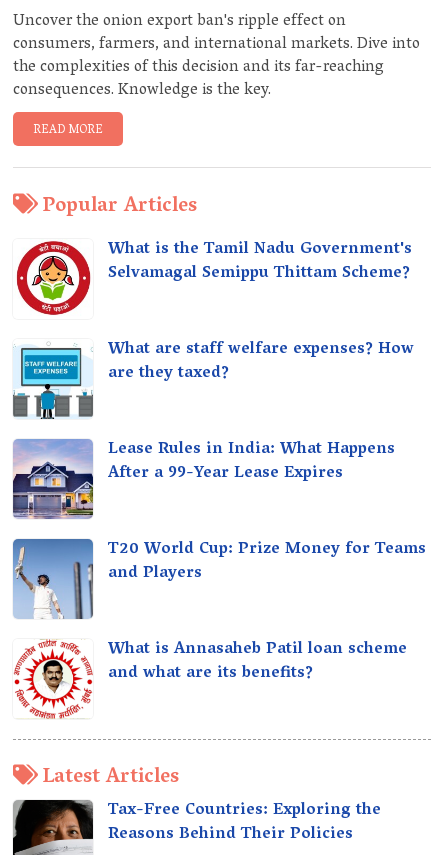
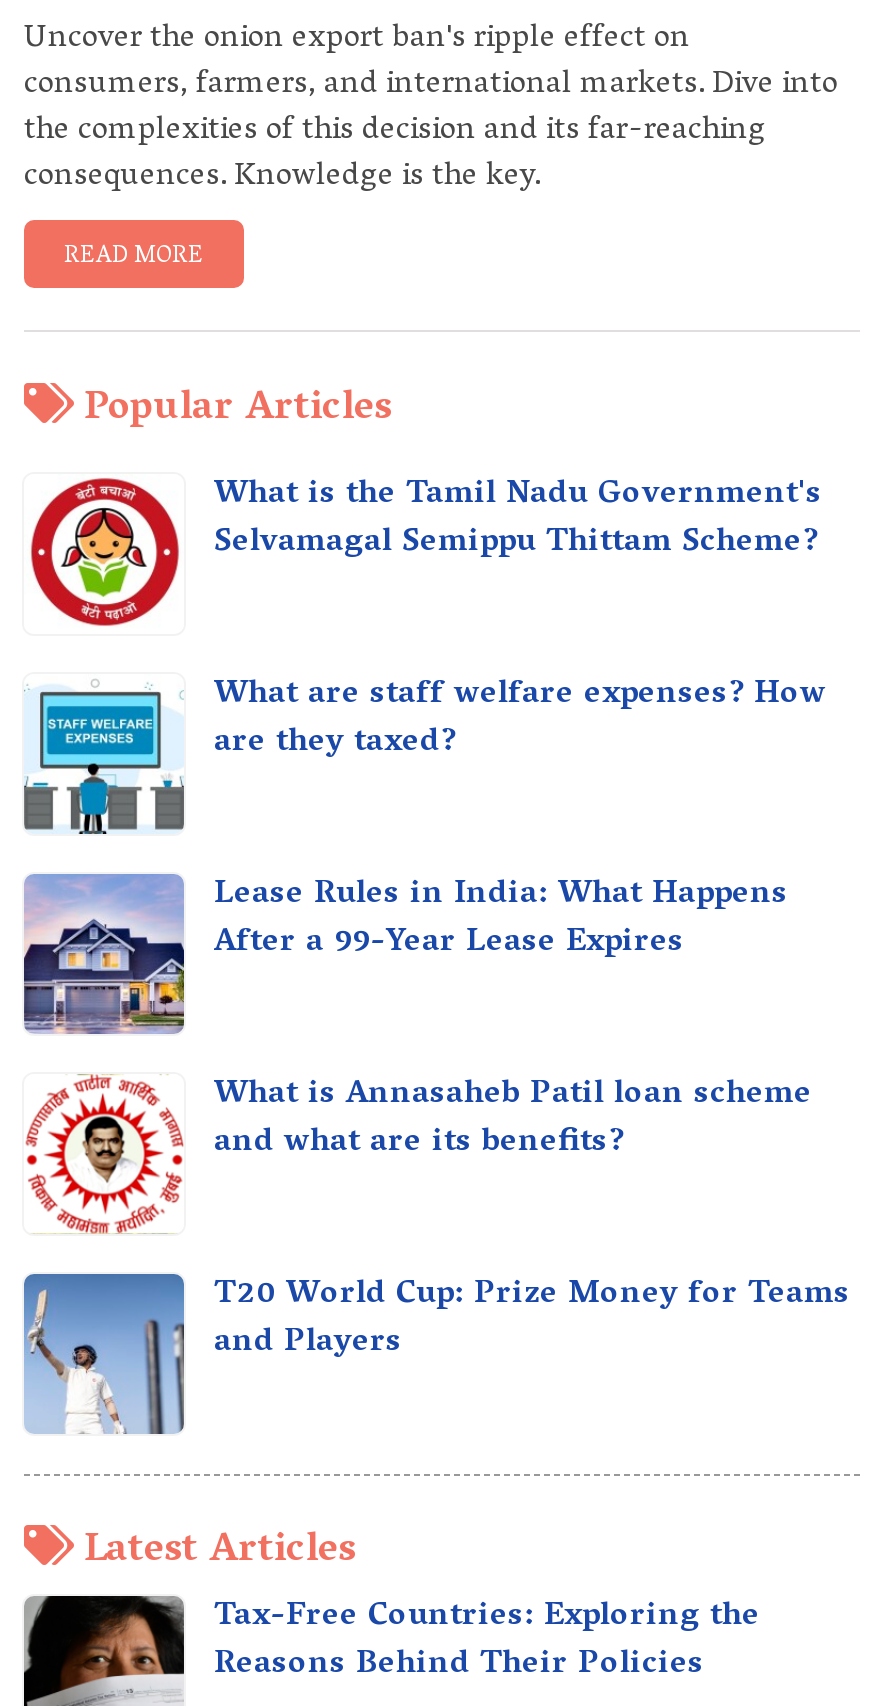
moved [12,535,426,620] -> [22,1266,850,1436]: [image] | T20 World Cup: Prize Money for Teams | and Players
moved [13,635,407,720] -> [24,1066,812,1236]: [image] | What is Annasaheb Patil loan scheme | and what are its benefits?

